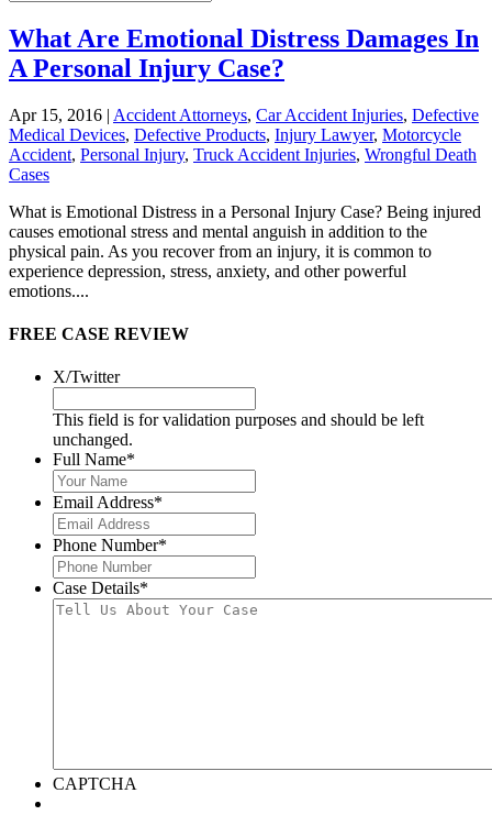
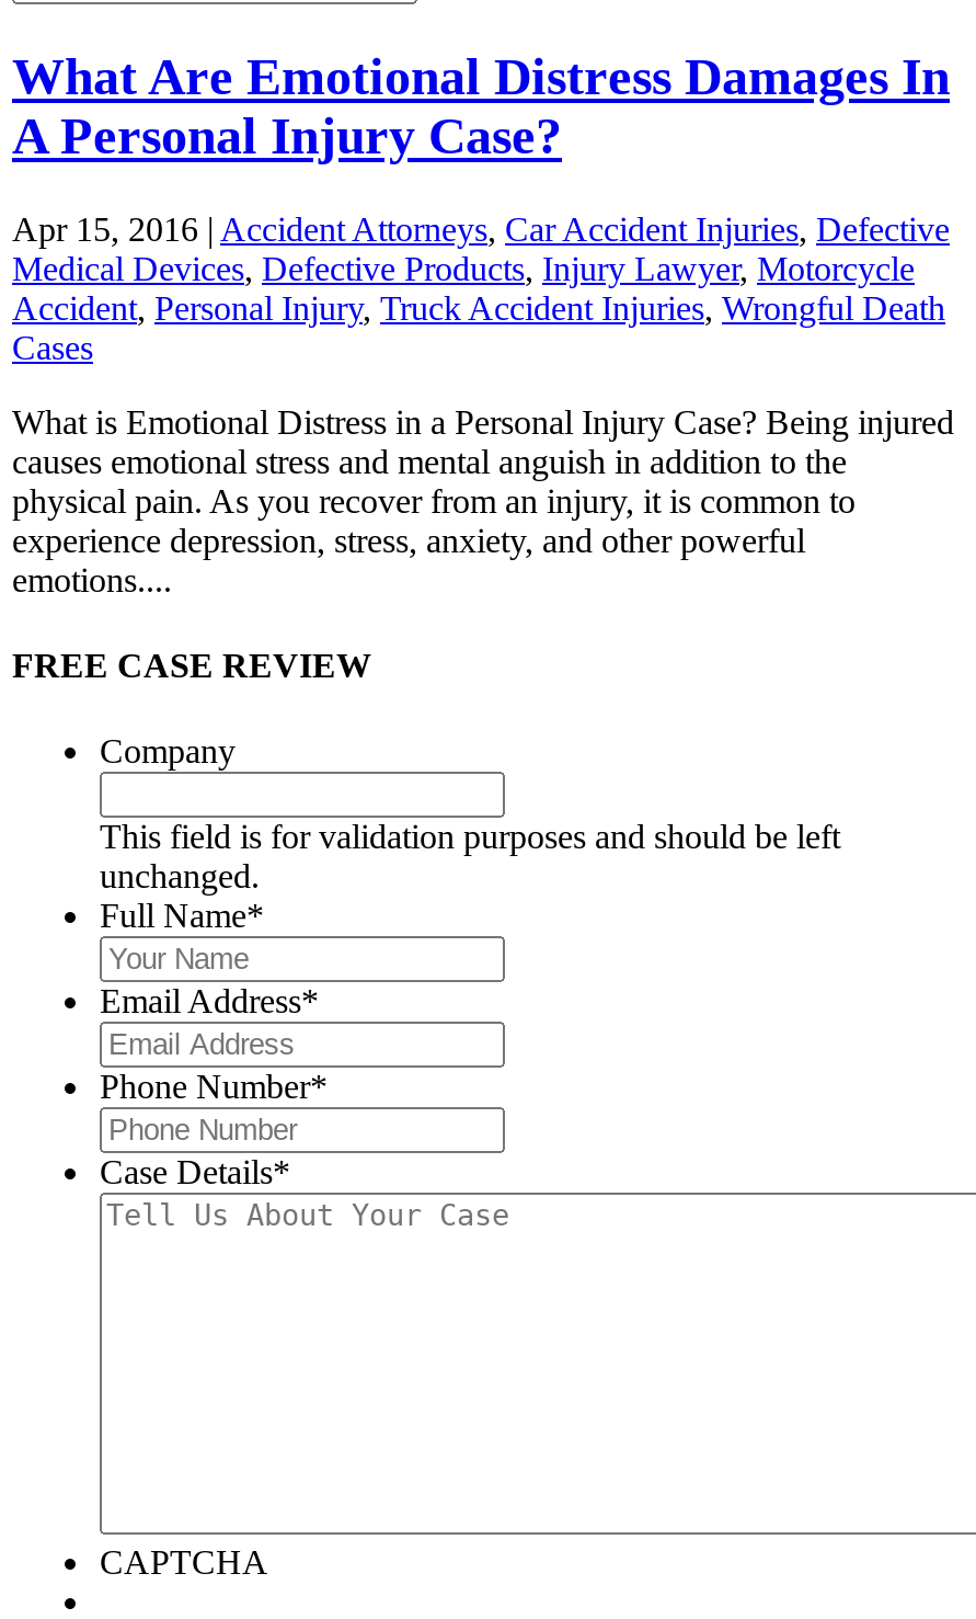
[53,368,120,386] X/Twitter -> [100,733,236,770] Company

